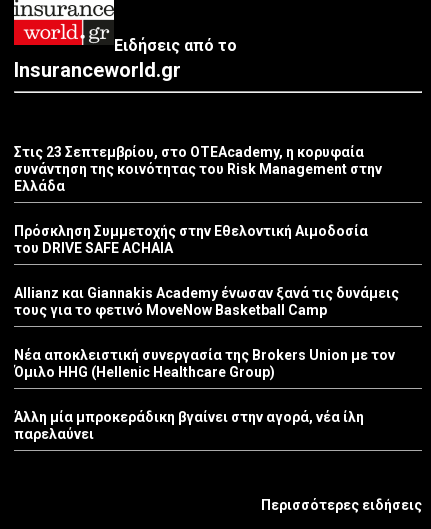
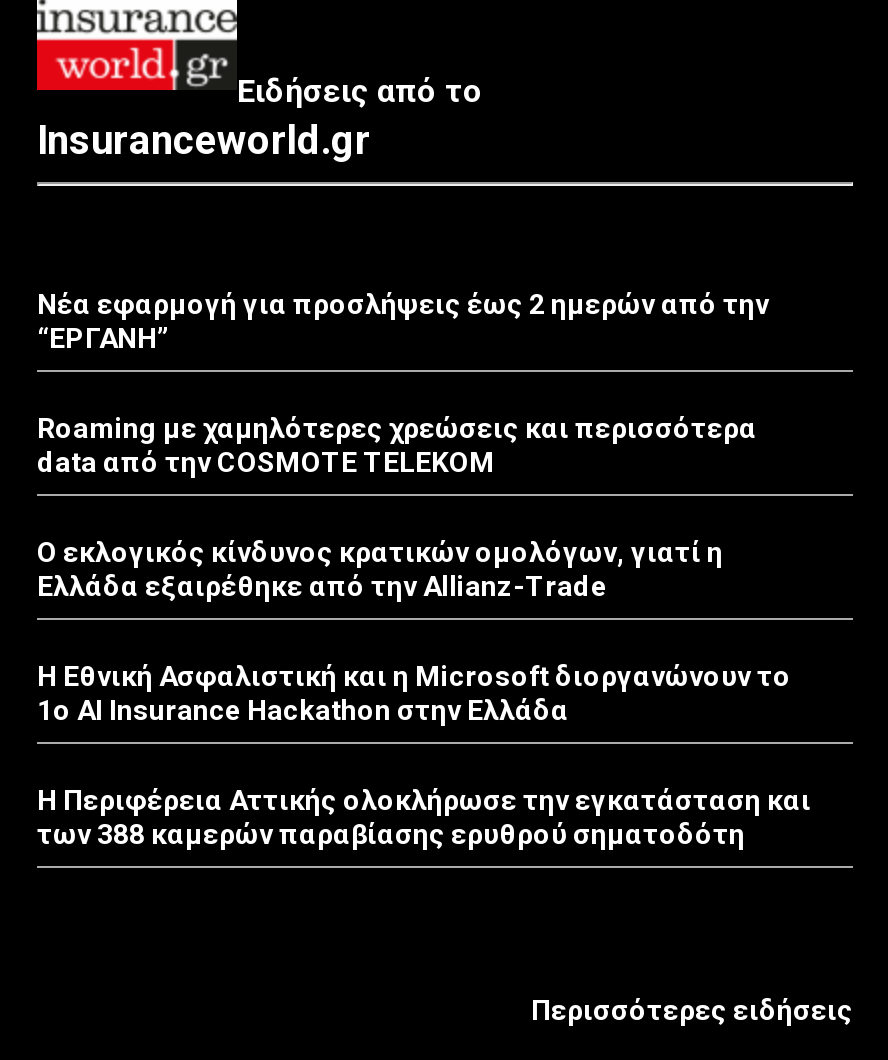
[14,144,382,194] Στις 23 Σεπτεμβρίου, στο OTEAcademy, η κορυφαία | συνάντηση της κοινότητας του Risk Management στην | Ελλάδα -> [37,287,769,353] Νέα εφαρμογή για προσλήψεις έως 2 ημερών από την | “ΕΡΓΑΝΗ”
[14,223,368,256] Πρόσκληση Συμμετοχής στην Εθελοντική Αιμοδοσία | του DRIVE SAFE ACHAIA -> [37,411,757,477] Roaming με χαμηλότερες χρεώσεις και περισσότερα | data από την COSMOTE TELEKOM
[14,285,399,318] Allianz και Giannakis Academy ένωσαν ξανά τις δυνάμεις | τους για το φετινό MoveNow Basketball Camp -> [37,535,723,601] Ο εκλογικός κίνδυνος κρατικών ομολόγων, γιατί η | Ελλάδα εξαιρέθηκε από την Allianz-Trade
[14,347,395,380] Νέα αποκλειστική συνεργασία της Brokers Union με τον | Όμιλο HHG (Hellenic Healthcare Group) -> [37,659,791,725] Η Εθνική Ασφαλιστική και η Microsoft διοργανώνουν το | 1ο AI Insurance Hackathon στην Ελλάδα
[14,409,364,442] Άλλη μία μπροκεράδικη βγαίνει στην αγορά, νέα ίλη | παρελαύνει -> [37,783,811,849] Η Περιφέρεια Αττικής ολοκλήρωσε την εγκατάσταση και | των 388 καμερών παραβίασης ερυθρού σηματοδότη

